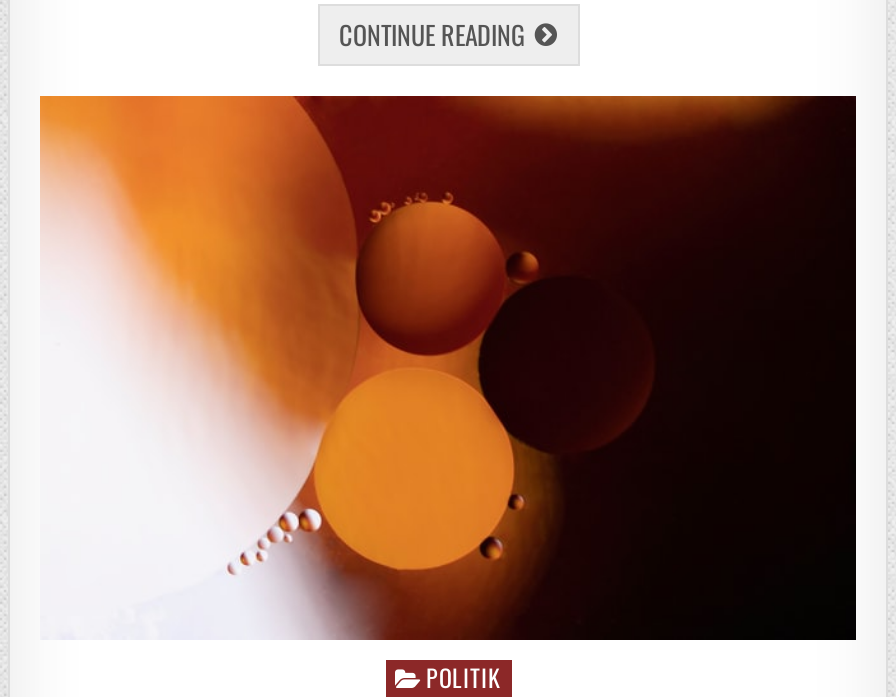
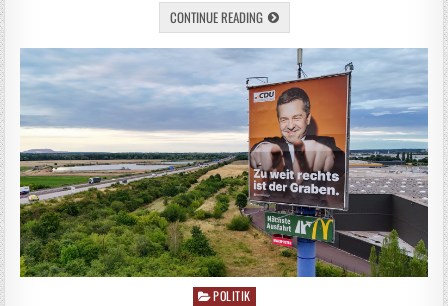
[38,94,858,642] [image] -> [19,47,429,278] [image]

